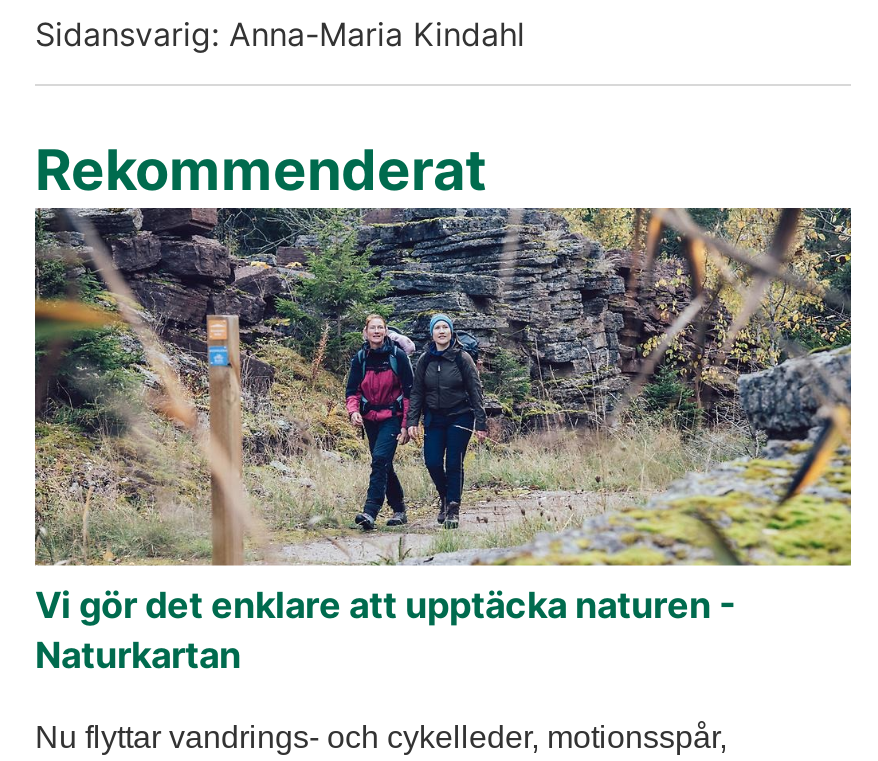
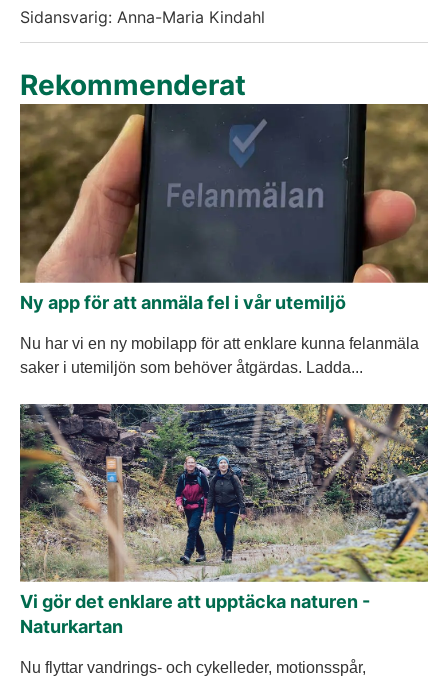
none -> [20,103,429,376] [image] | Ny app för att anmäla fel i vår utemiljö | Nu har vi en ny mobilapp för att enklare kunna felanmäla | saker i utemiljön som behöver åtgärdas. Ladda...

